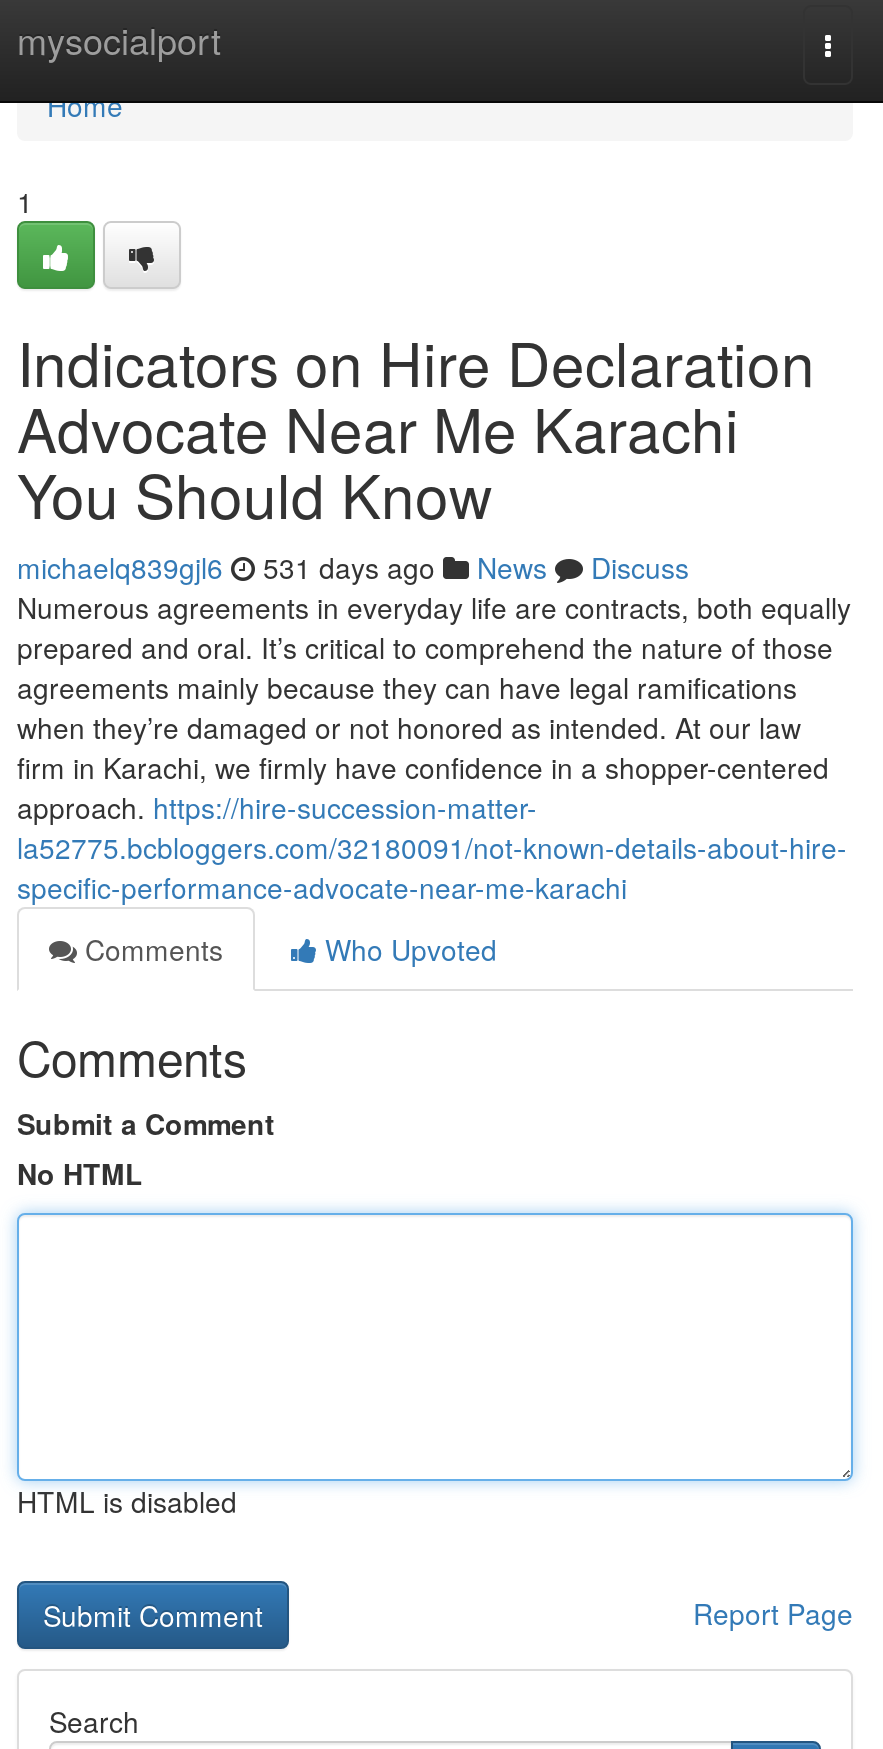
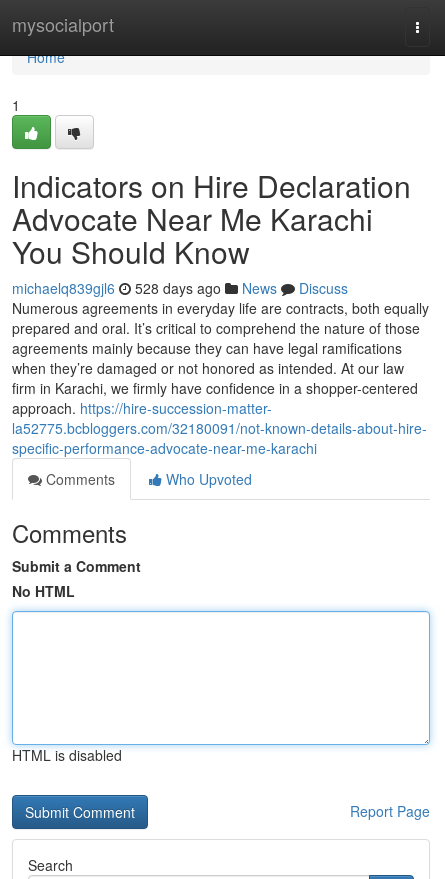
[17,547,689,587] michaelq839gjl6 531 days ago News Discuss -> [12,278,348,298] michaelq839gjl6 528 days ago News Discuss

